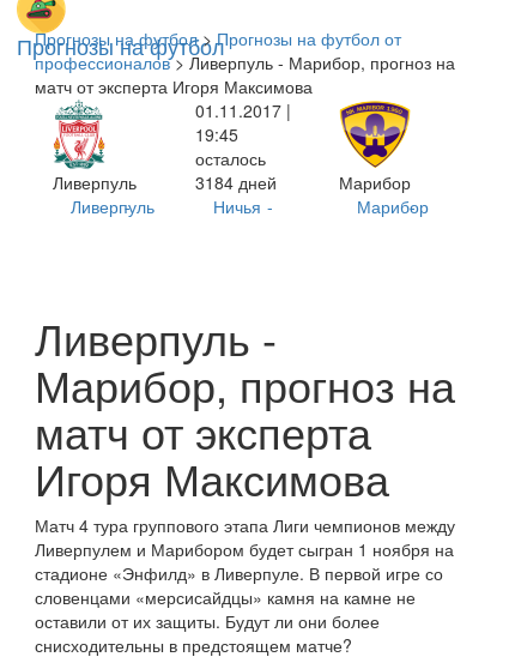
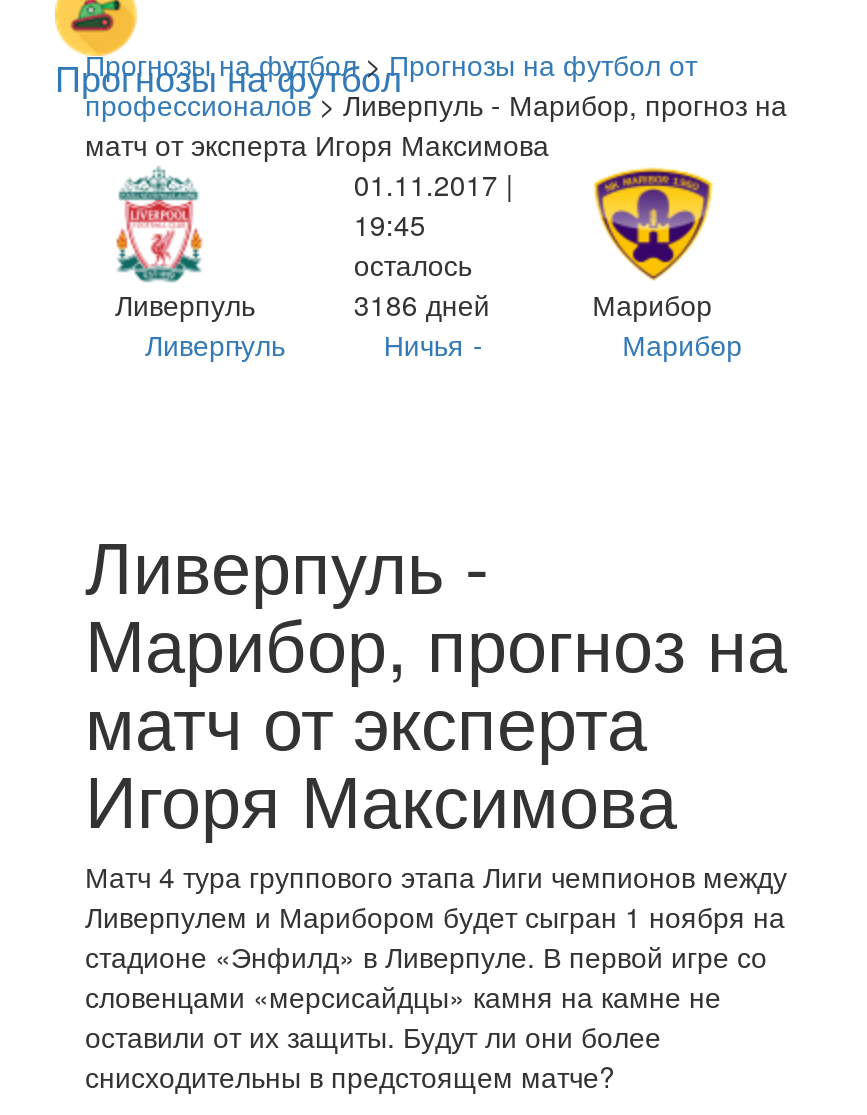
[196,170,277,194] 3184 дней -> [354,284,490,324] 3186 дней

